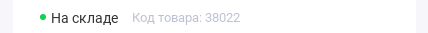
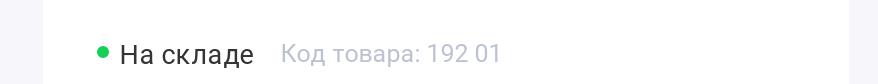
[51,10,240,26] На складе Код товара: 38022 -> [119,39,502,71] На складе Код товара: 192 01

